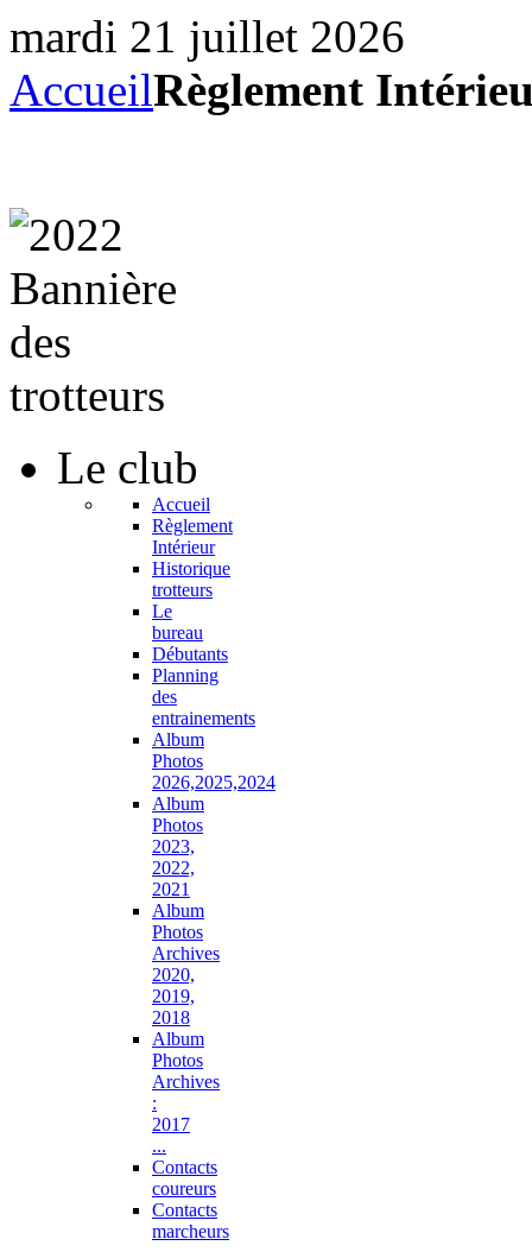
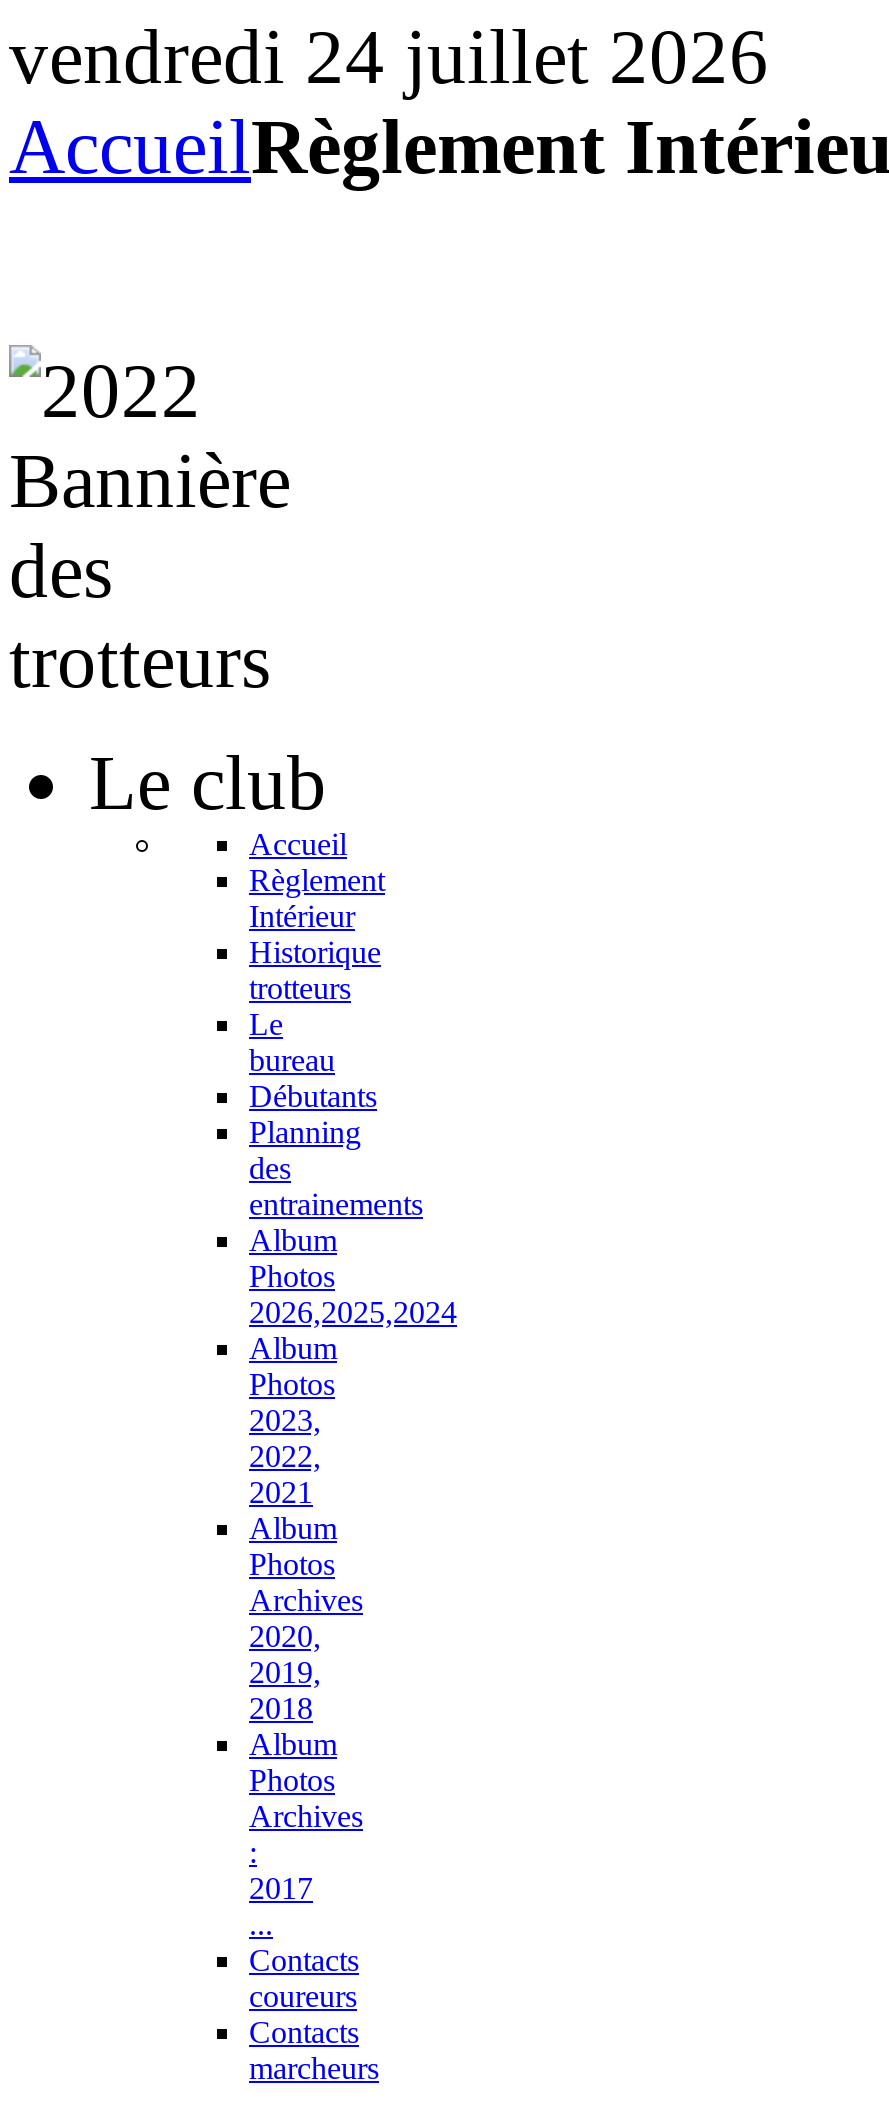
[9,11,405,62] mardi 21 juillet 2026 -> [9,13,769,99] vendredi 24 juillet 2026

